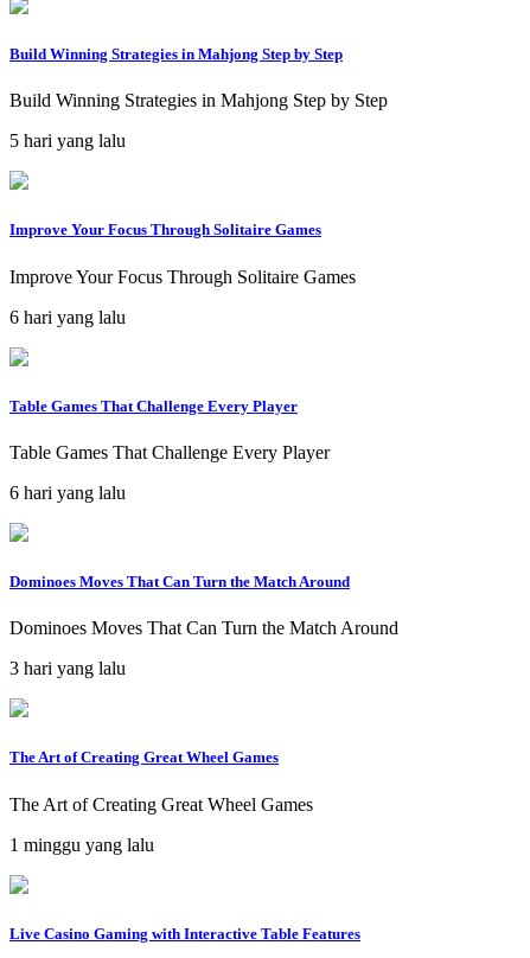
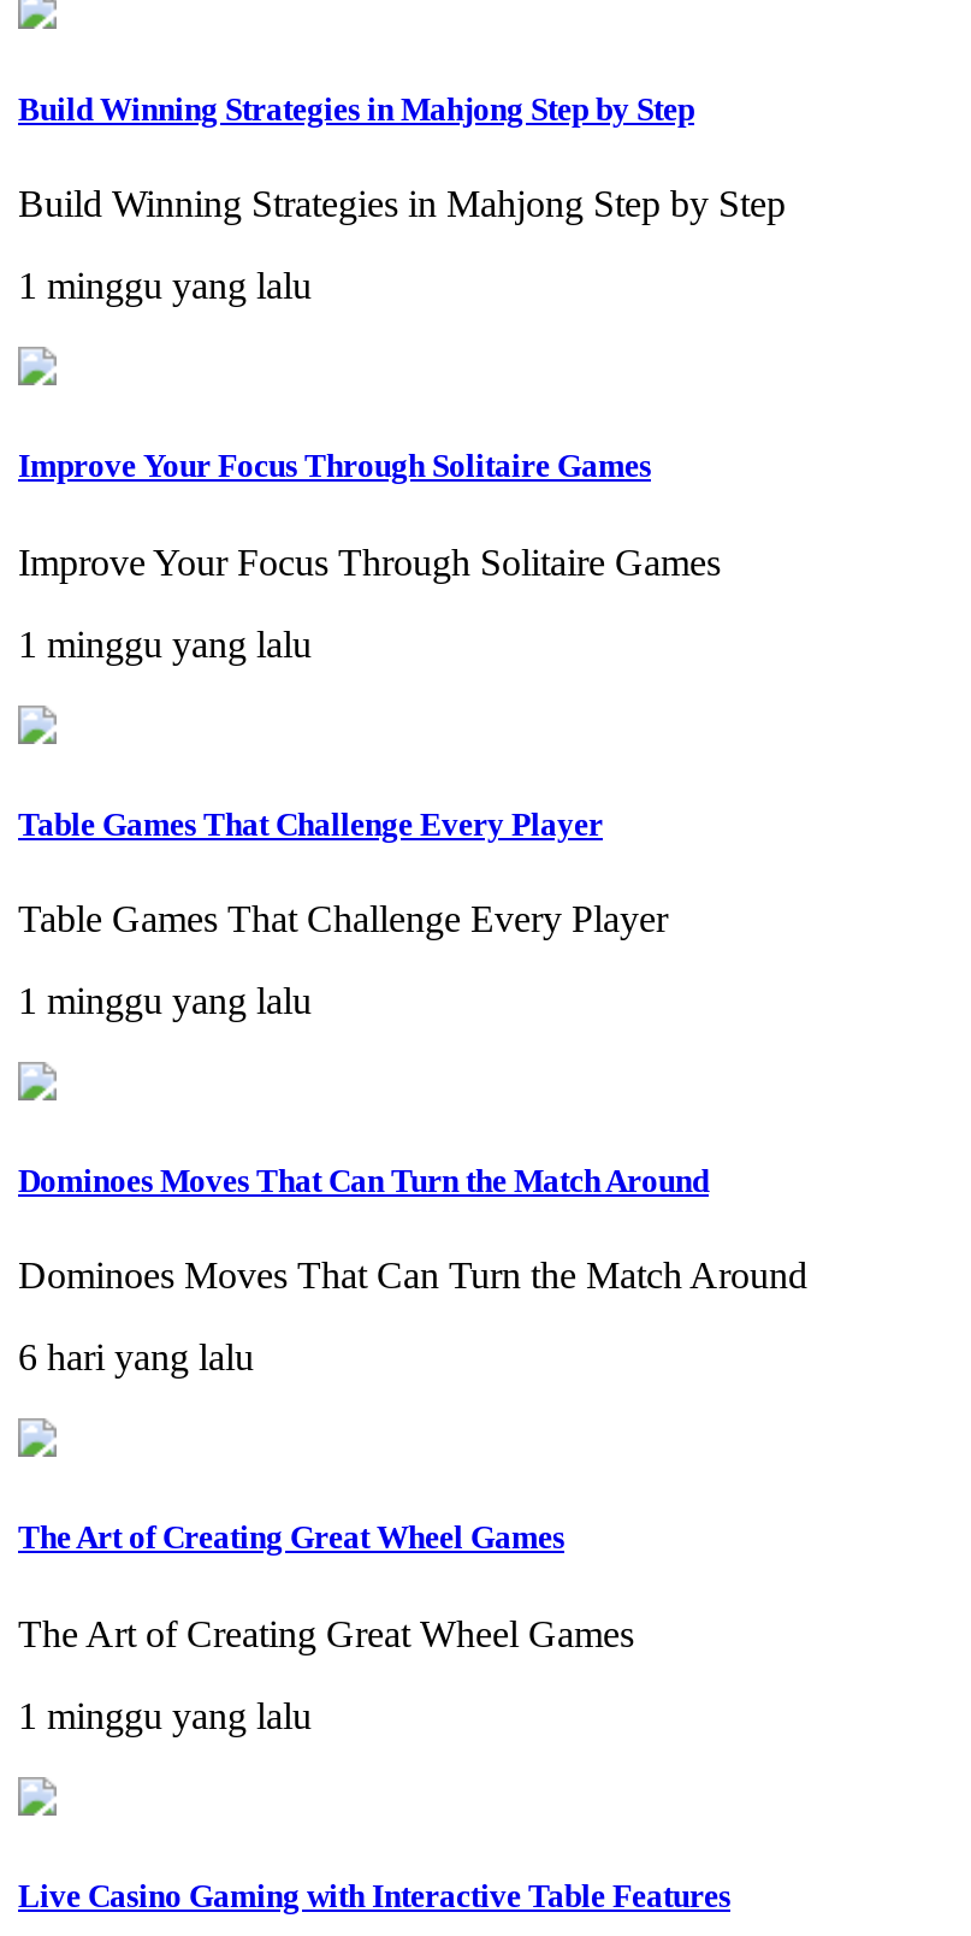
[9,131,126,151] 5 hari yang lalu -> [18,265,312,306] 1 minggu yang lalu
[9,307,126,327] 6 hari yang lalu -> [18,623,312,664] 1 minggu yang lalu
[9,482,126,503] 6 hari yang lalu -> [18,980,312,1021] 1 minggu yang lalu
[9,658,126,678] 3 hari yang lalu -> [18,1337,254,1378] 6 hari yang lalu

